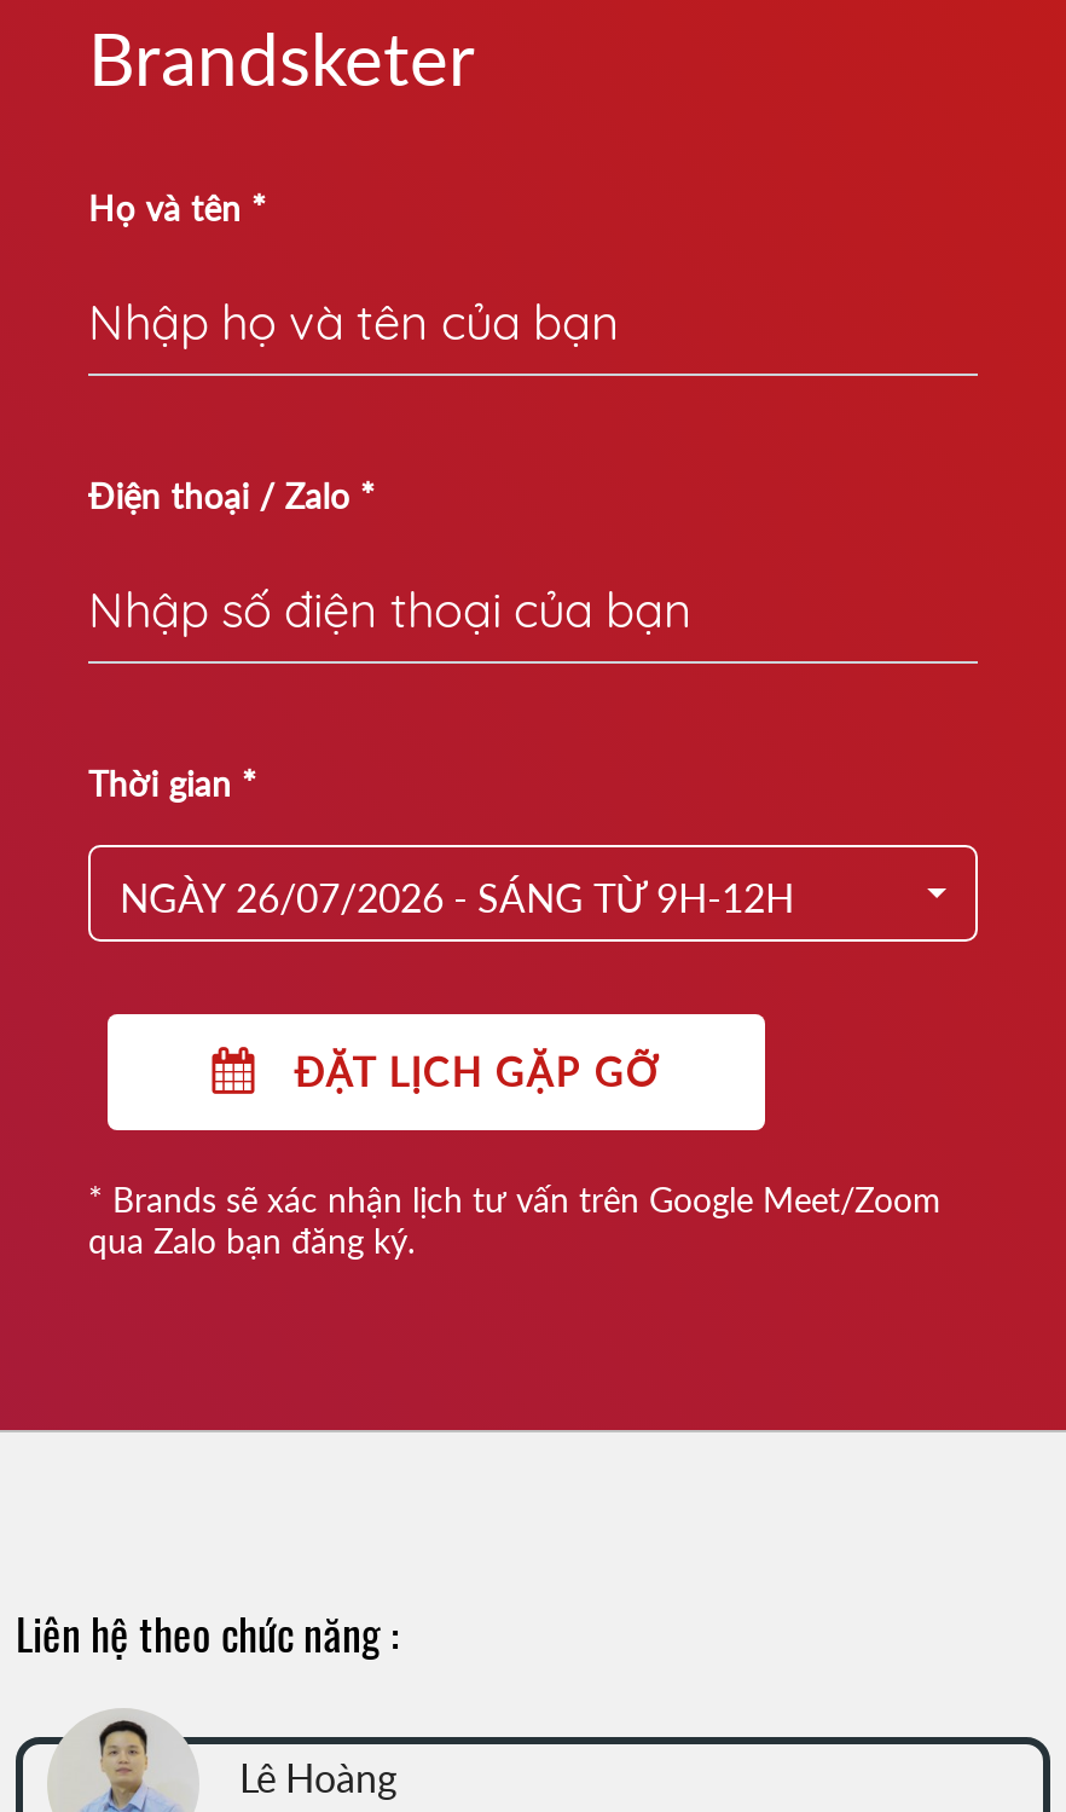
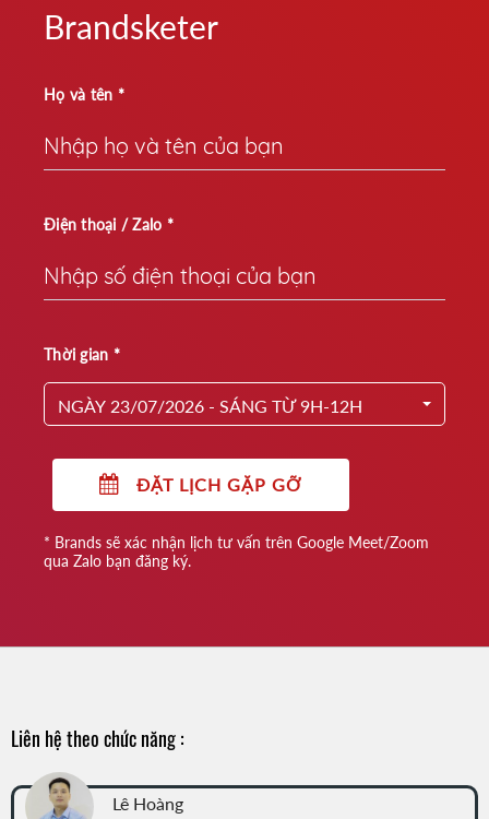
[120,873,794,919] NGÀY 26/07/2026 - SÁNG TỪ 9H-12H -> [58,395,362,416] NGÀY 23/07/2026 - SÁNG TỪ 9H-12H

